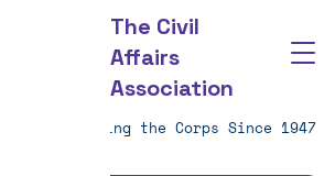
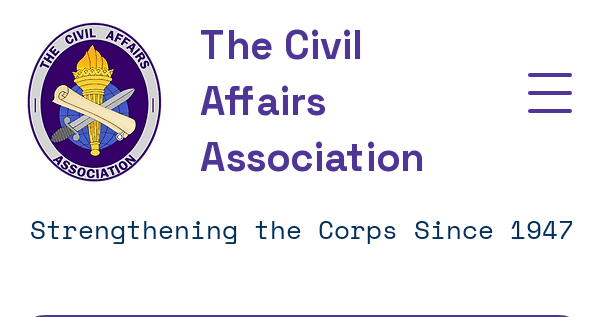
none -> [26,21,164,183] [image]

